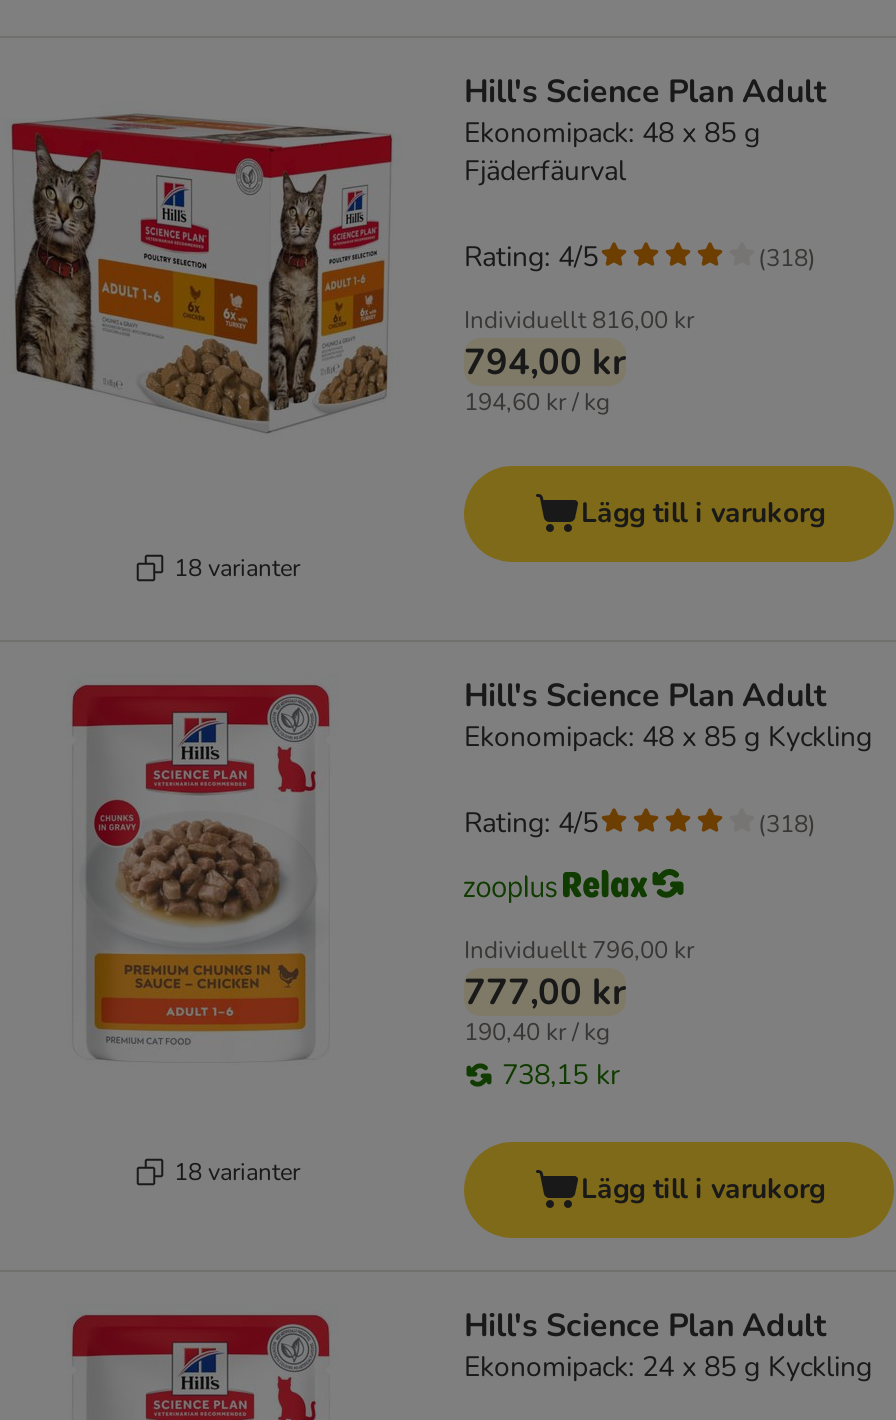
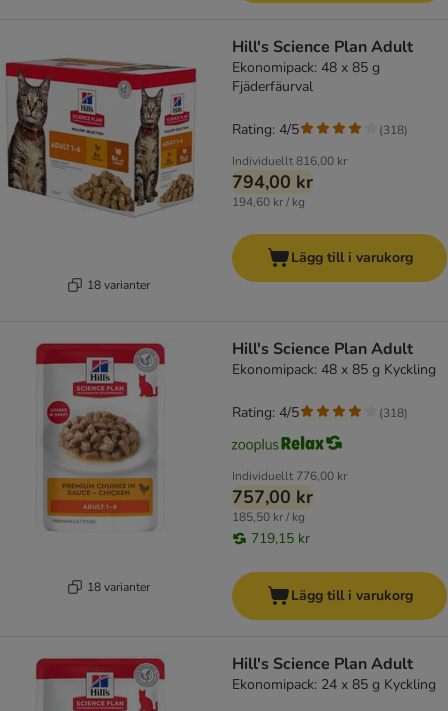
[464,934,694,966] Individuellt 796,00 kr -> [232,468,347,484] Individuellt 776,00 kr
[464,968,626,1016] 777,00 kr -> [232,485,313,509] 757,00 kr
[464,1016,610,1048] 190,40 kr / kg -> [232,509,305,525] 185,50 kr / kg
[502,1056,620,1094] 738,15 kr -> [251,529,310,548] 719,15 kr

